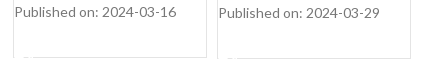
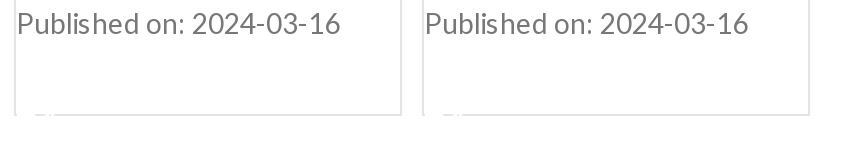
[218,4,380,21] Published on: 2024-03-29 -> [424,5,748,39] Published on: 2024-03-16

